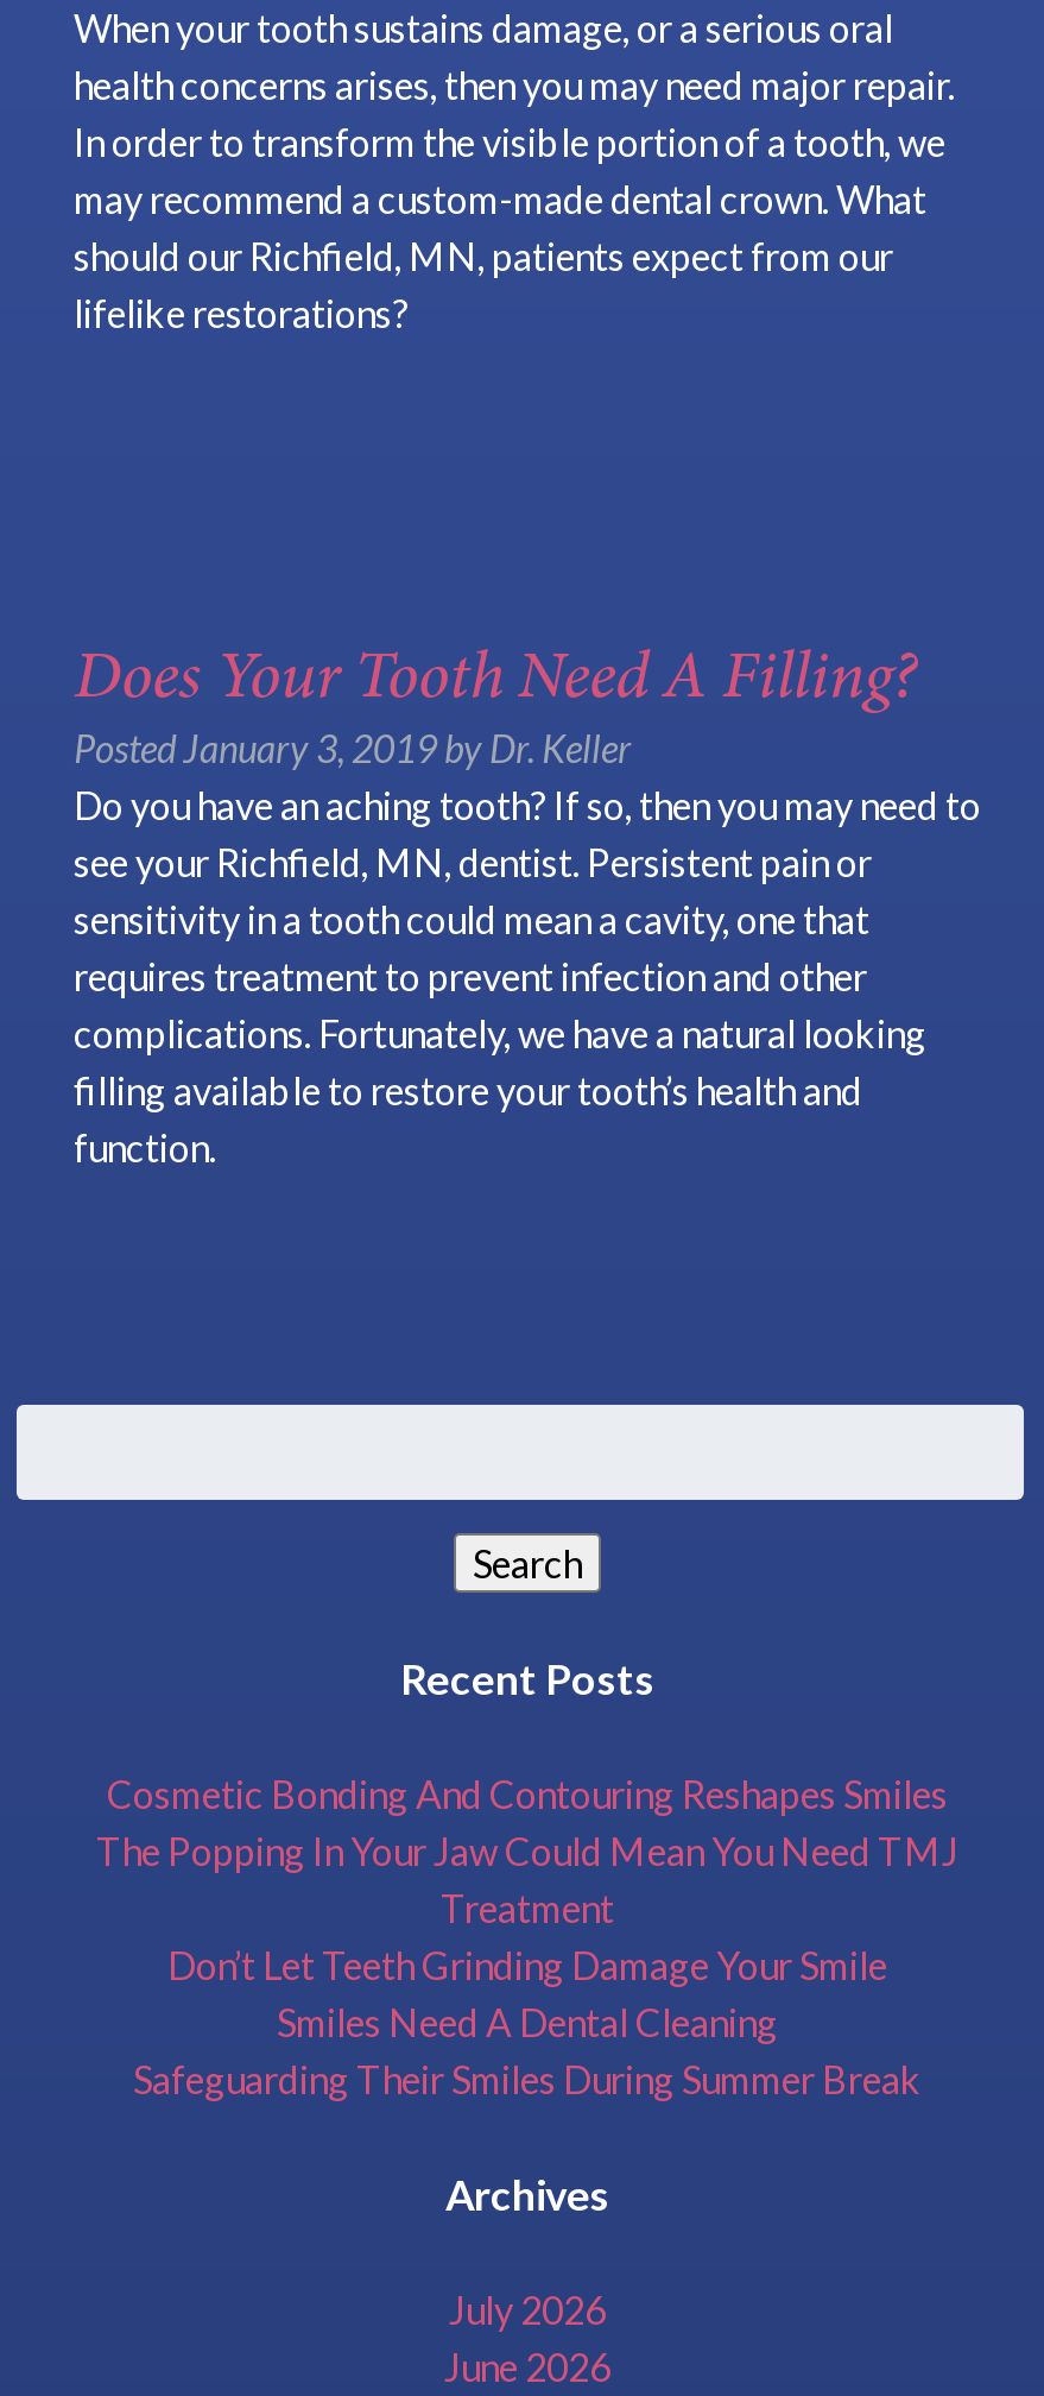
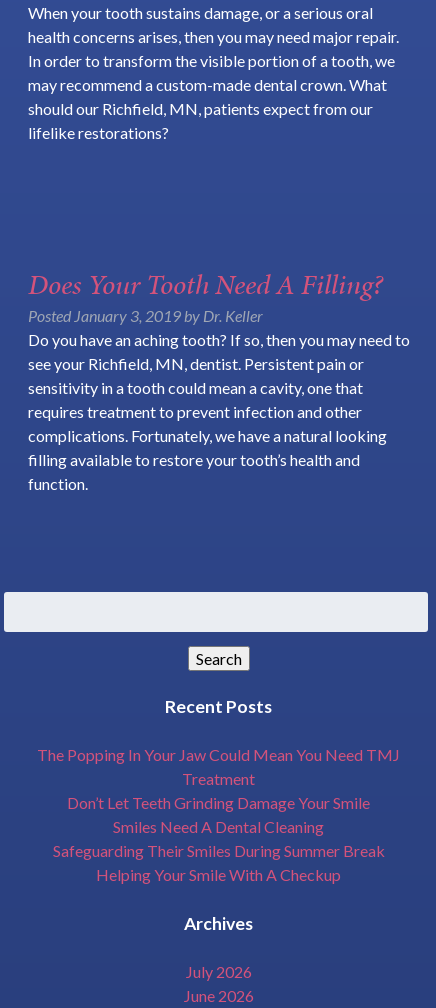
[107,1772,948,1817] Cosmetic Bonding And Contouring Reshapes Smiles -> none
moved [96,1829,958,2102] -> [37,745,400,860]: The Popping In Your Jaw Could Mean You Need TMJ | Treatment | Don’t Let Teeth Grinding Damage Your Smile | Smiles Need A Dental Cleaning | Safeguarding Their Smiles During Summer Break
none -> [96,865,341,884] Helping Your Smile With A Checkup

